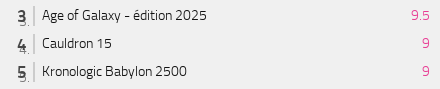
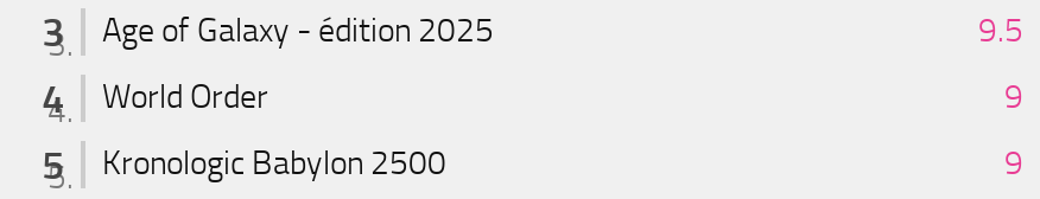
[42,35,112,52] Cauldron 15 -> [102,78,268,118] World Order

